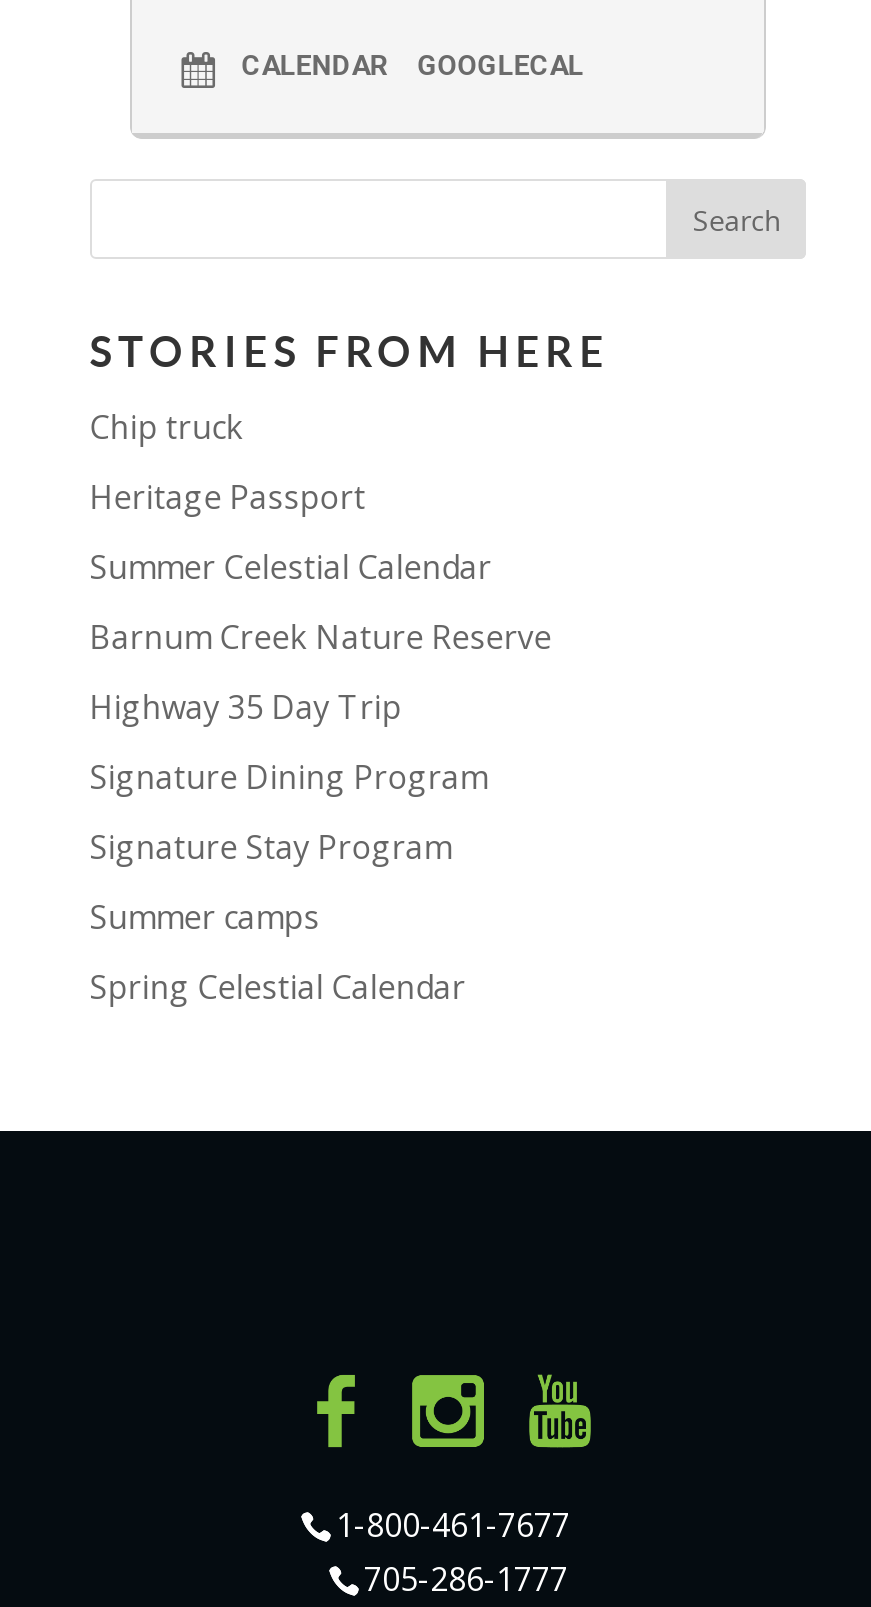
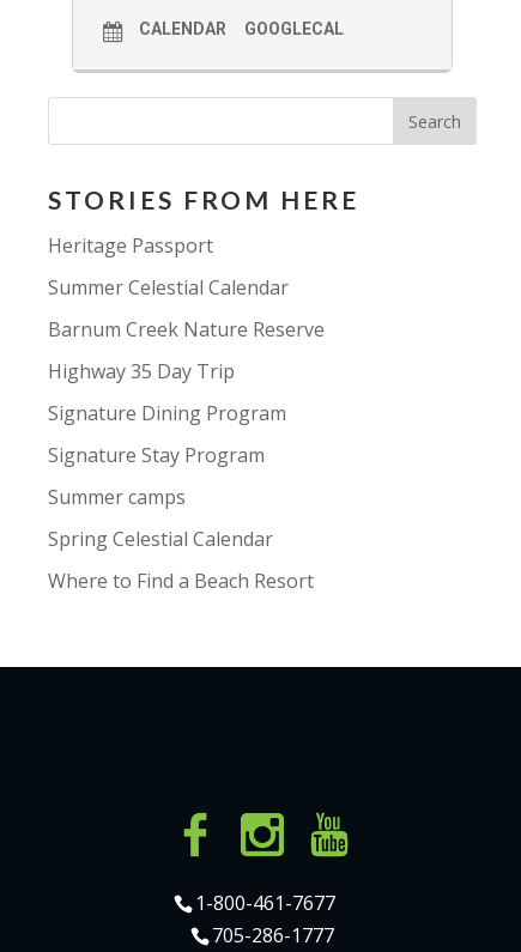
[90,405,244,449] Chip truck -> none
moved [90,475,552,1009] -> [48,233,324,552]: Heritage Passport | Summer Celestial Calendar | Barnum Creek Nature Reserve | Highway 35 Day Trip | Signature Dining Program | Signature Stay Program | Summer camps | Spring Celestial Calendar
none -> [48,568,314,594] Where to Find a Beach Resort

